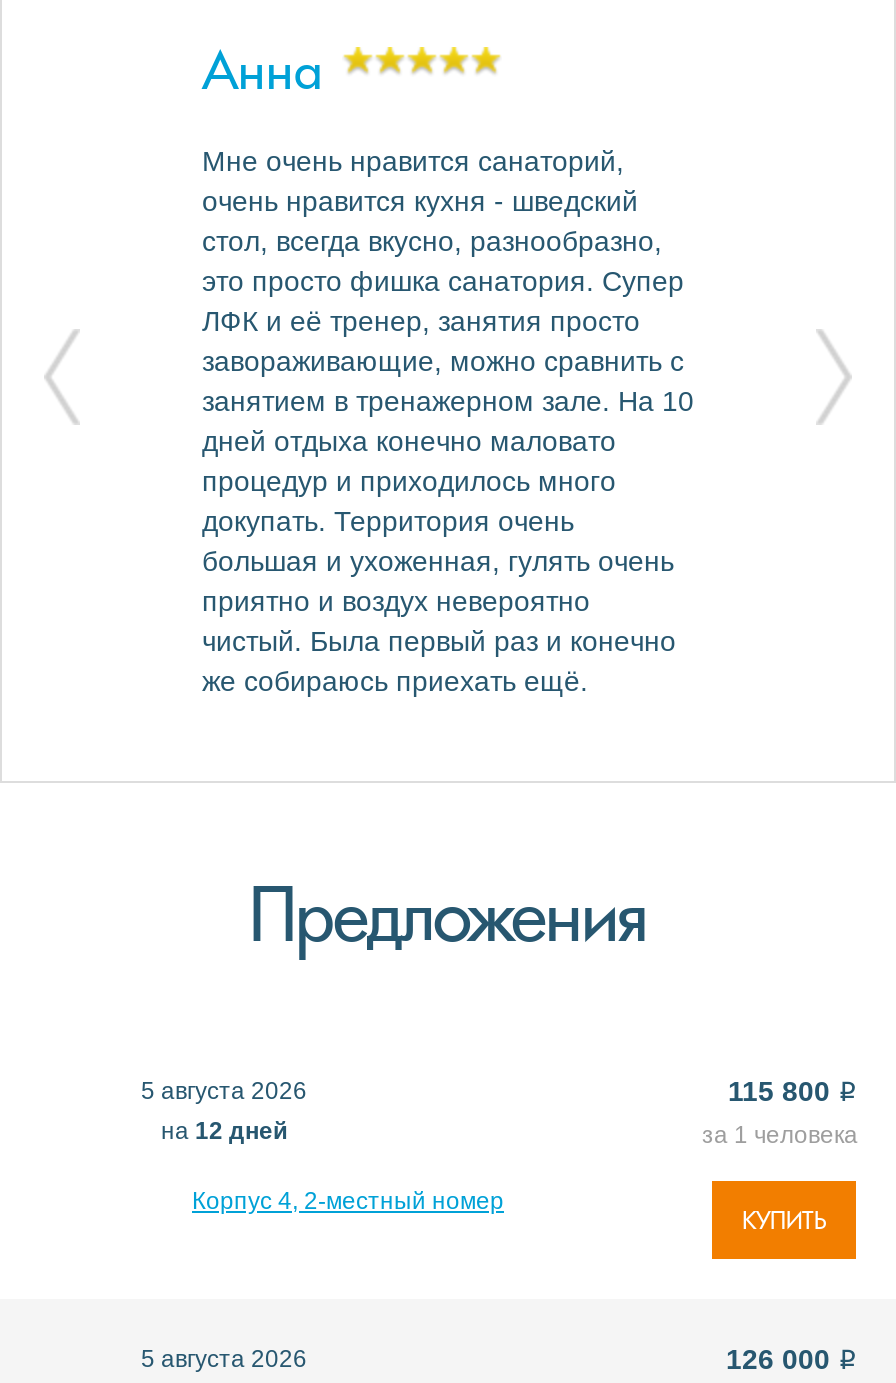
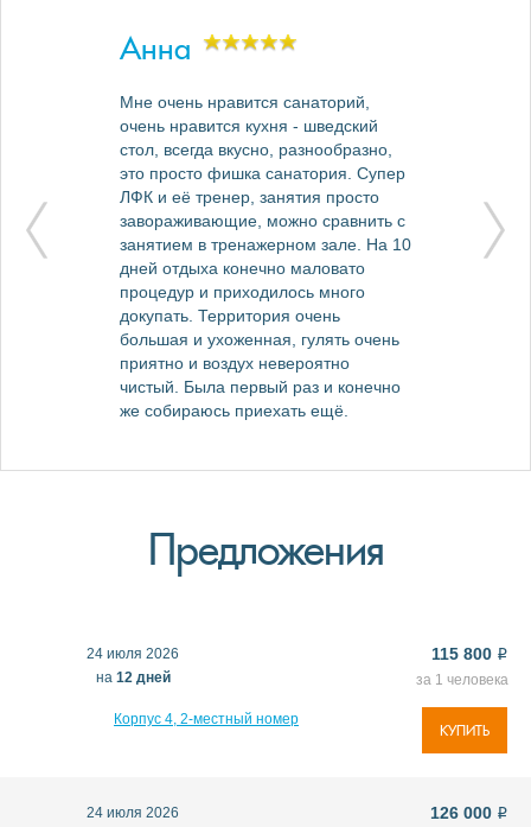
[141,1078,307,1106] 5 августа 2026 -> [87,646,179,662] 24 июля 2026
[141,1346,307,1374] 5 августа 2026 -> [87,805,179,821] 24 июля 2026

